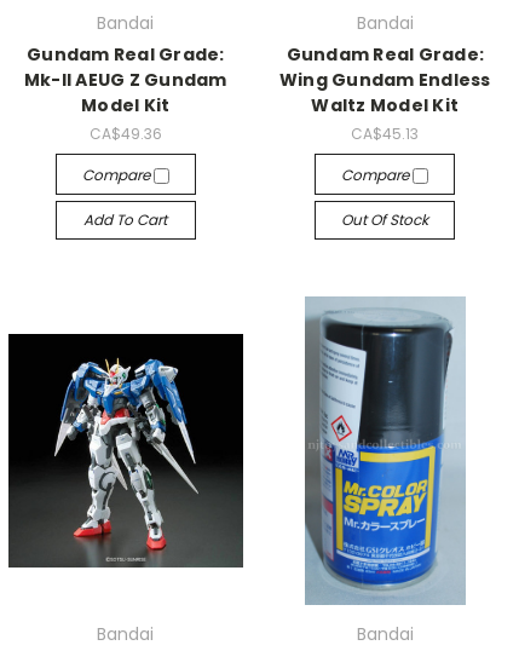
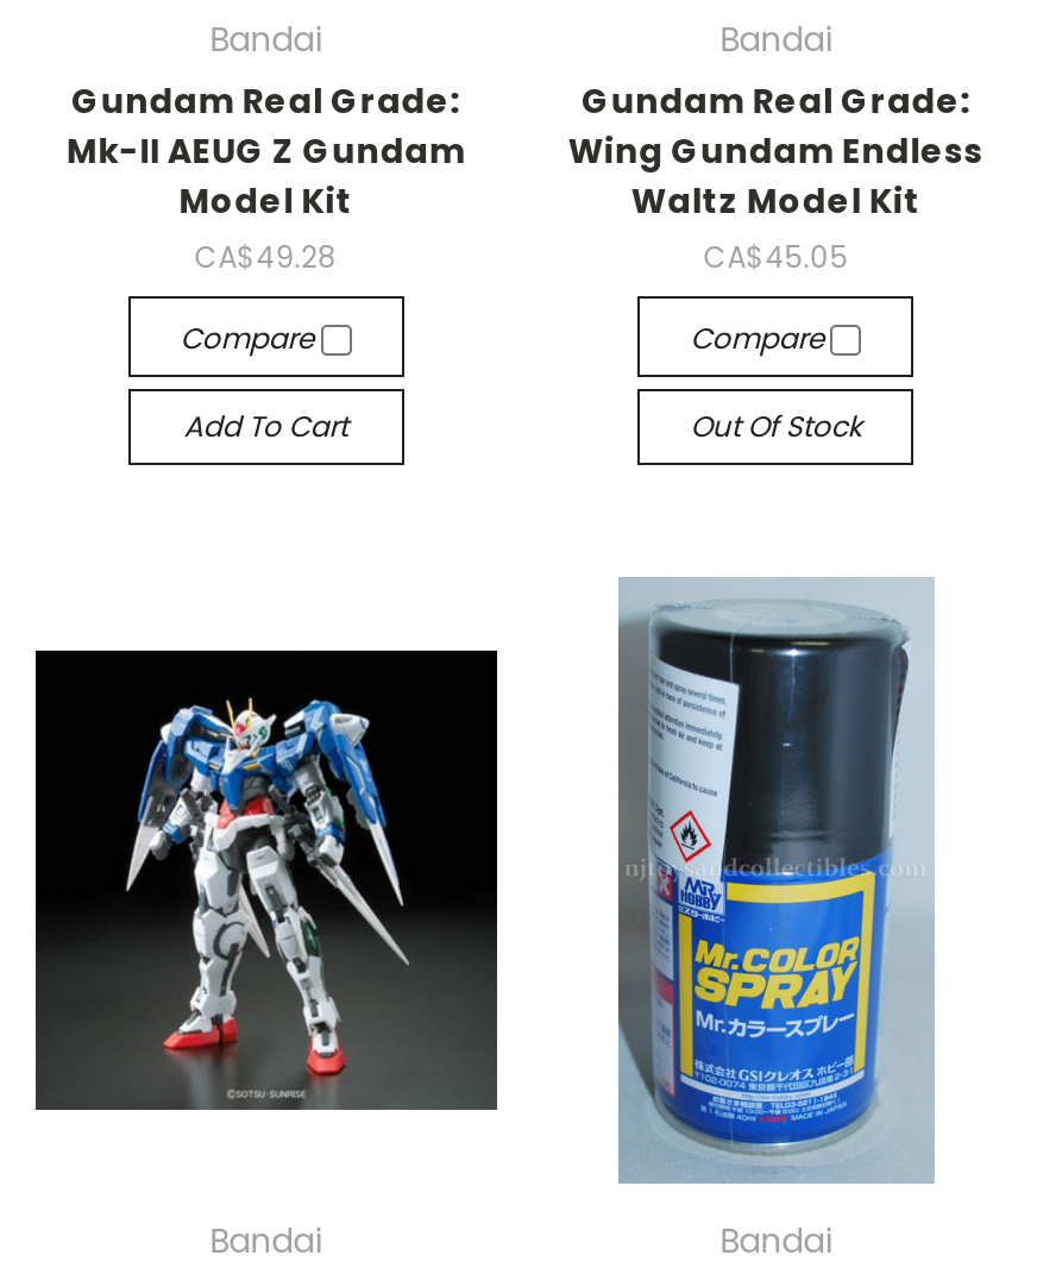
[89,123,162,144] CA$49.36 -> [195,237,337,277] CA$49.28
[351,123,419,144] CA$45.13 -> [704,237,849,277] CA$45.05

